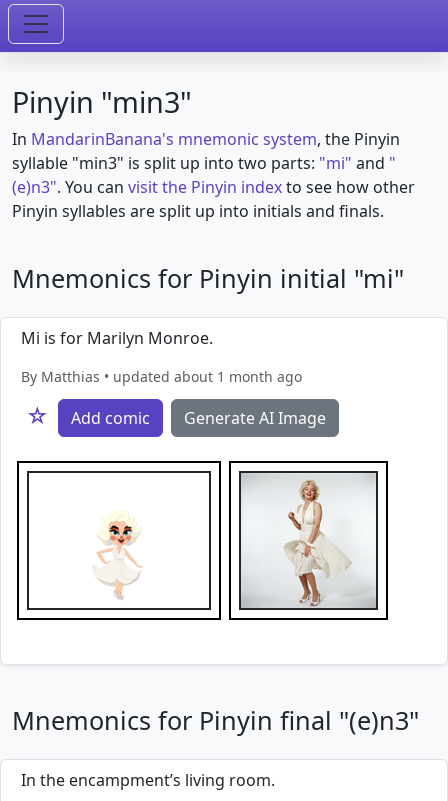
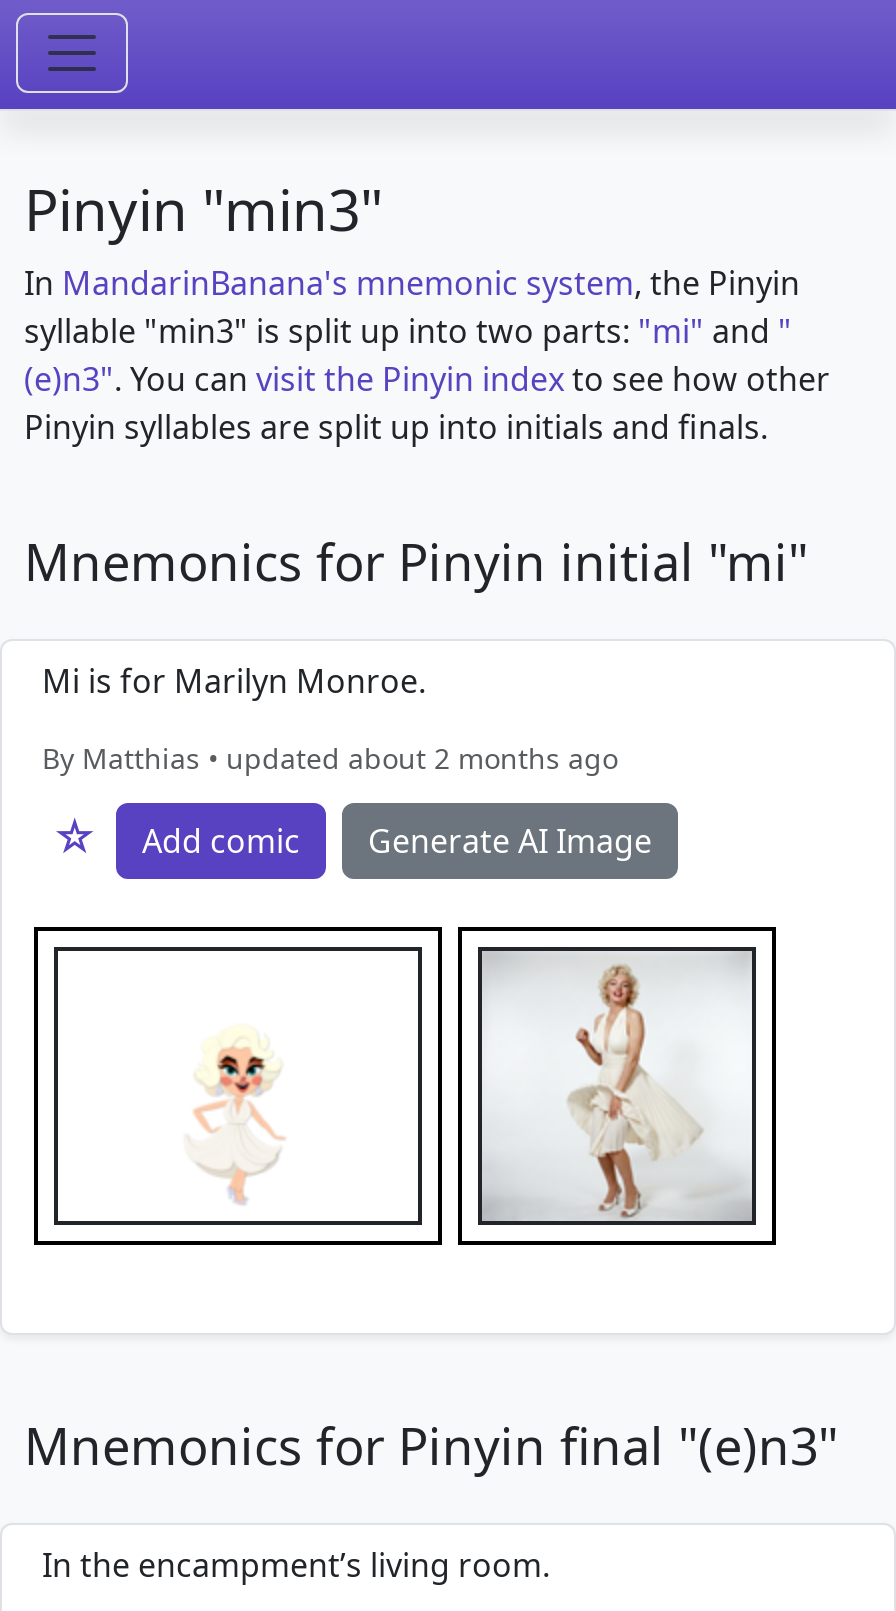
[21,367,302,386] By Matthias • updated about 1 month ago -> [42,739,618,777] By Matthias • updated about 2 months ago

